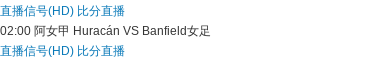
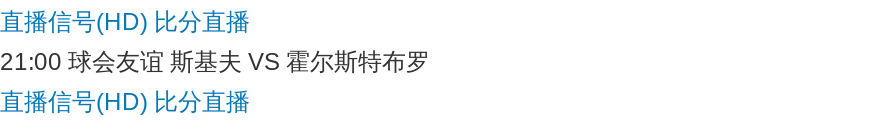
[0,24,211,38] 02:00 阿女甲Huracán VS Banfield女足 -> [0,48,430,76] 21:00 球会友谊斯基夫 VS 霍尔斯特布罗

